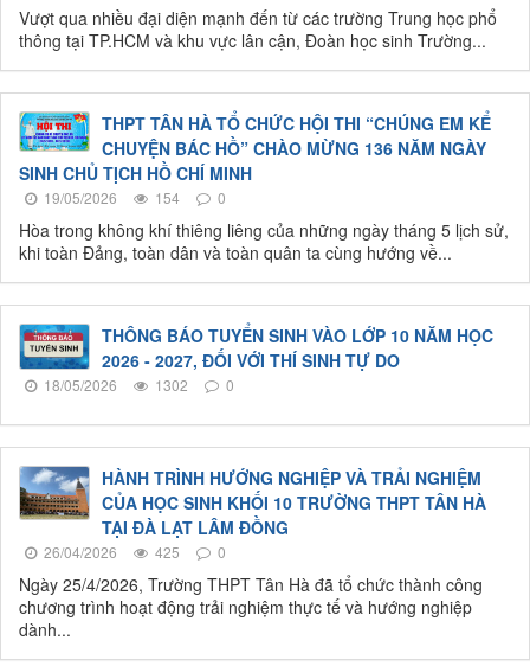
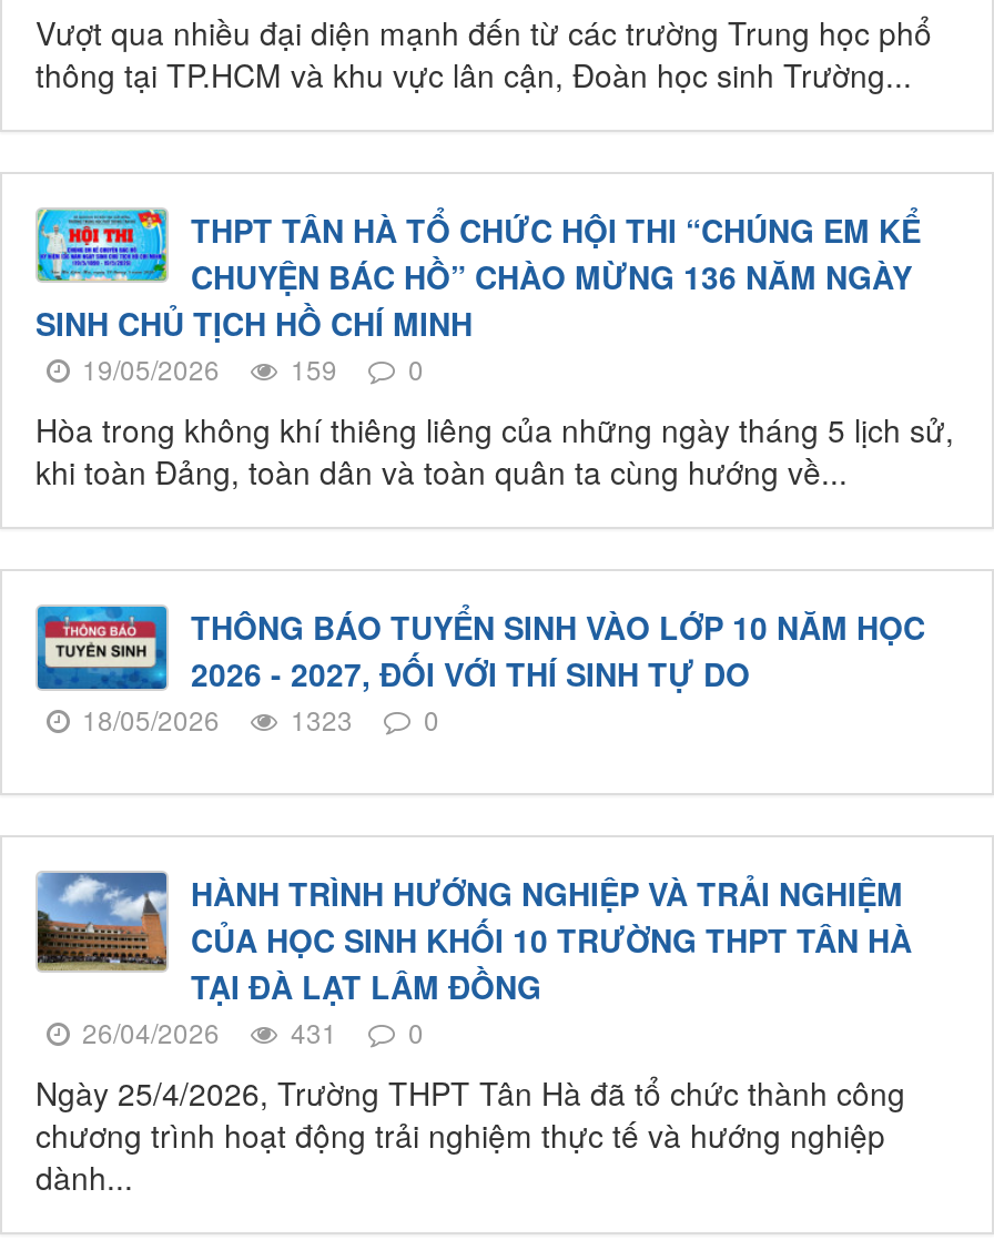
[40,187,226,207] 19/05/2026 154 0 -> [75,349,424,387] 19/05/2026 159 0
[40,374,234,395] 18/05/2026 1302 0 -> [75,700,439,738] 18/05/2026 1323 0
[40,542,226,562] 26/04/2026 425 0 -> [75,1013,424,1050] 26/04/2026 431 0

